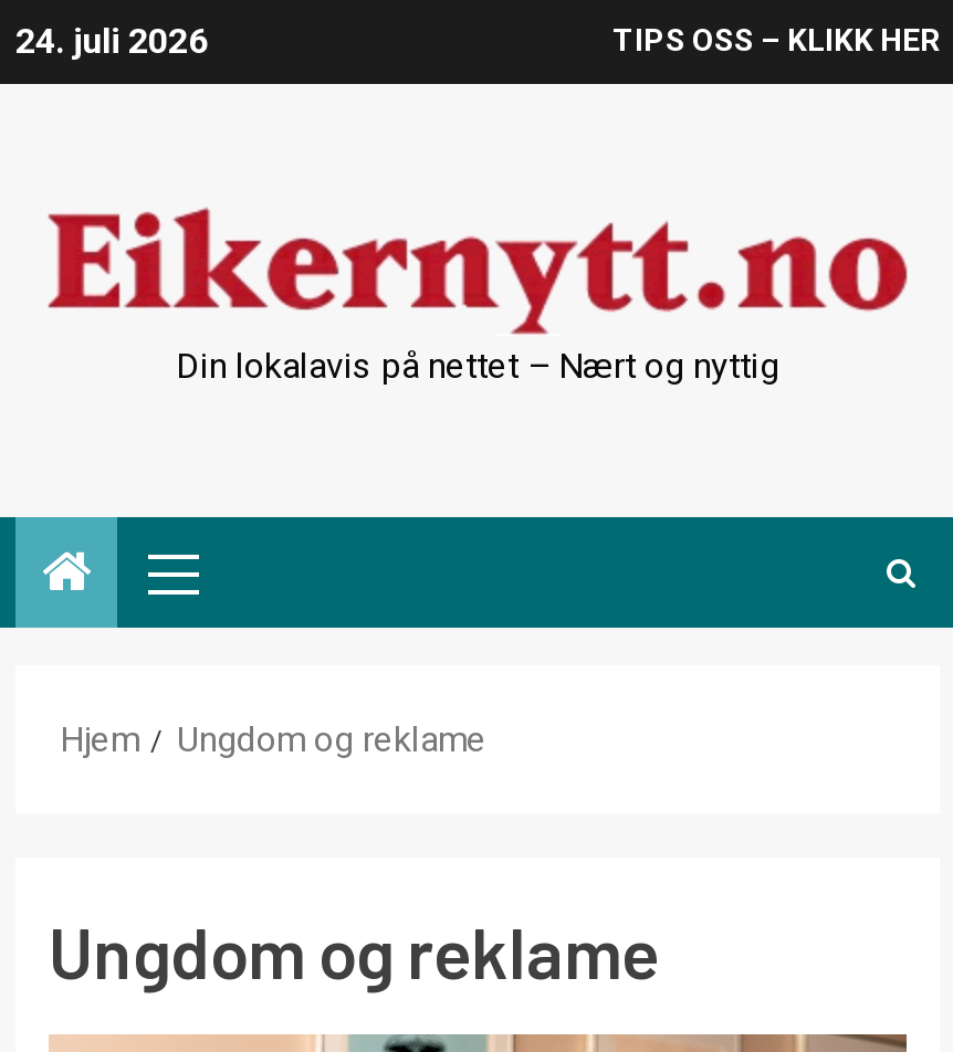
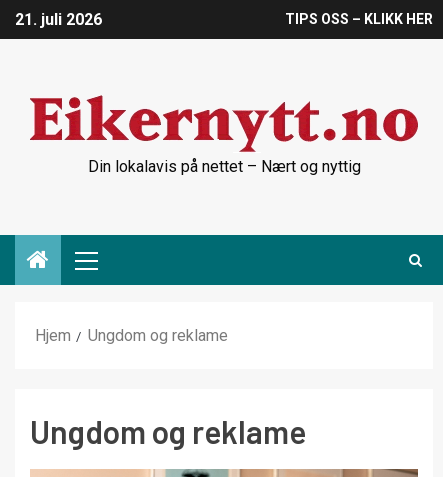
[15,20,208,62] 24. juli 2026 -> [15,10,102,29] 21. juli 2026

